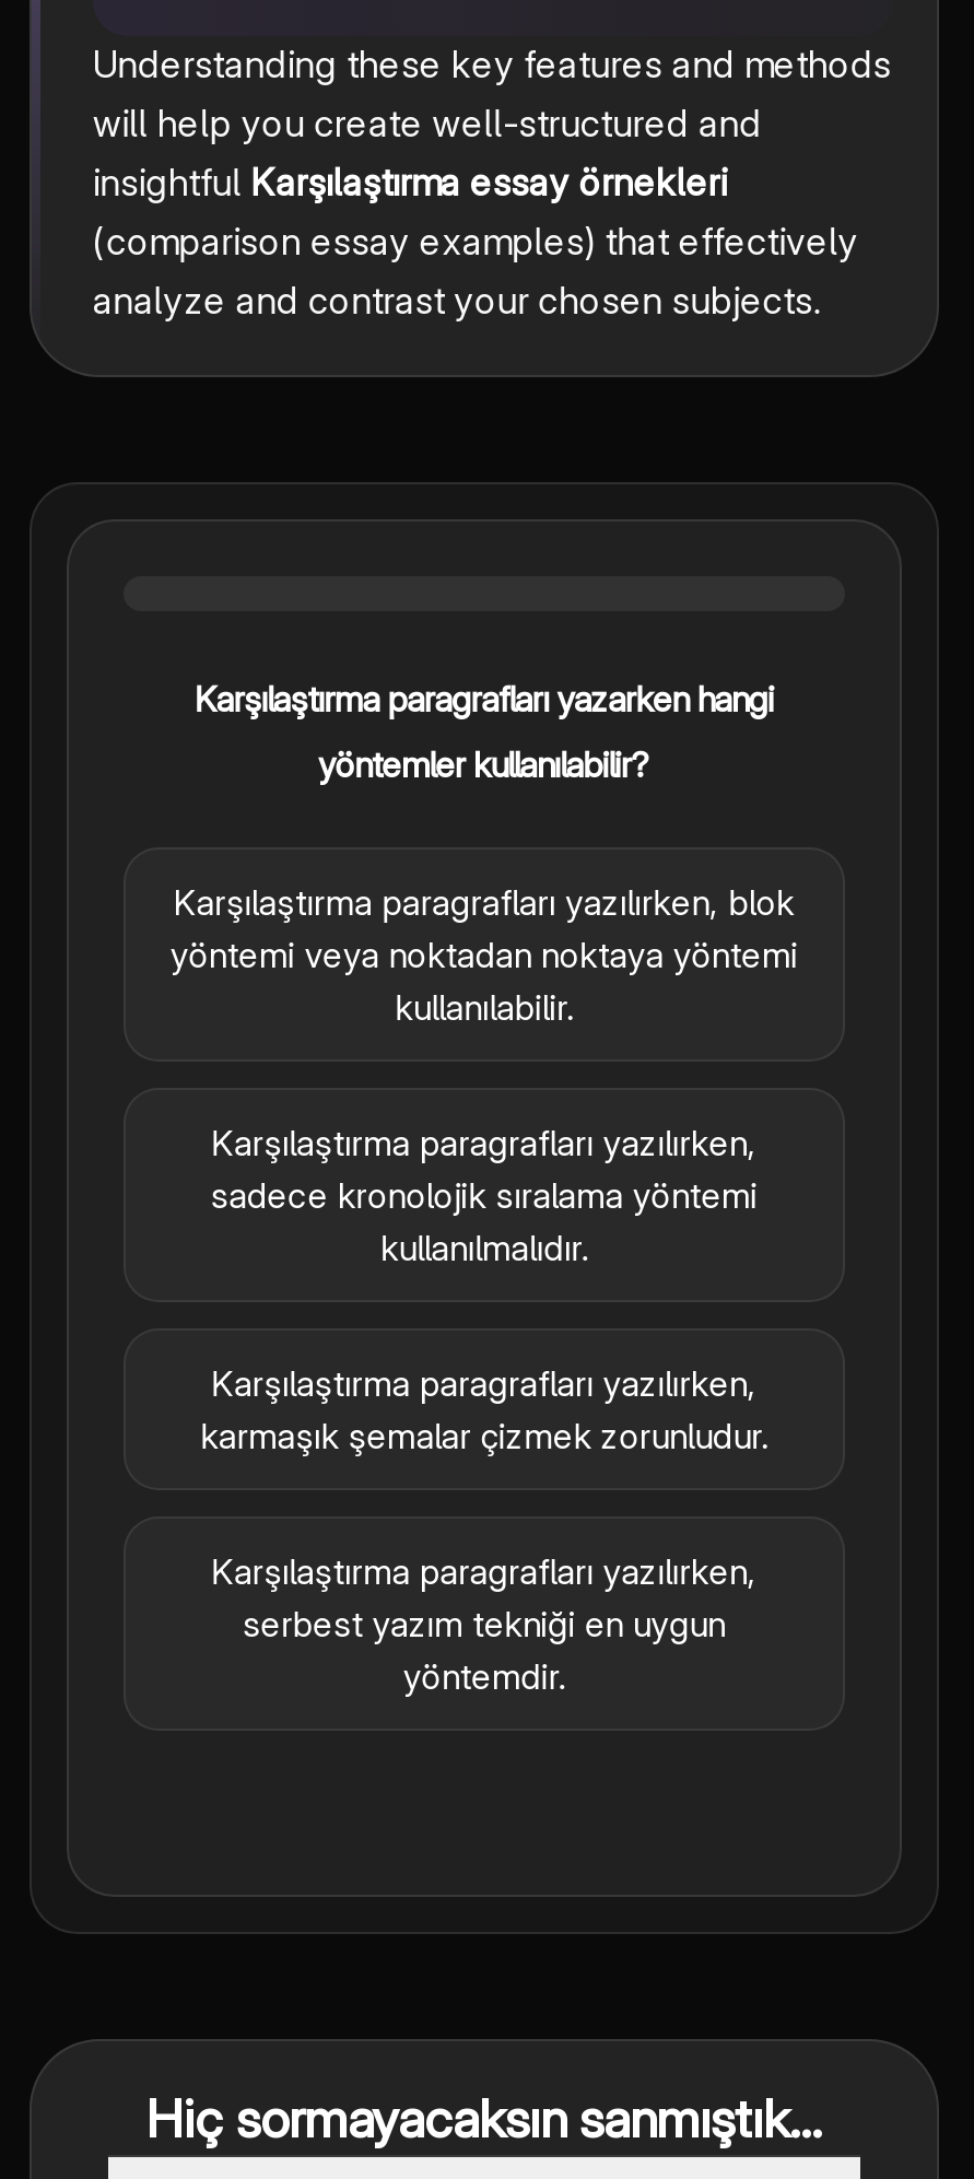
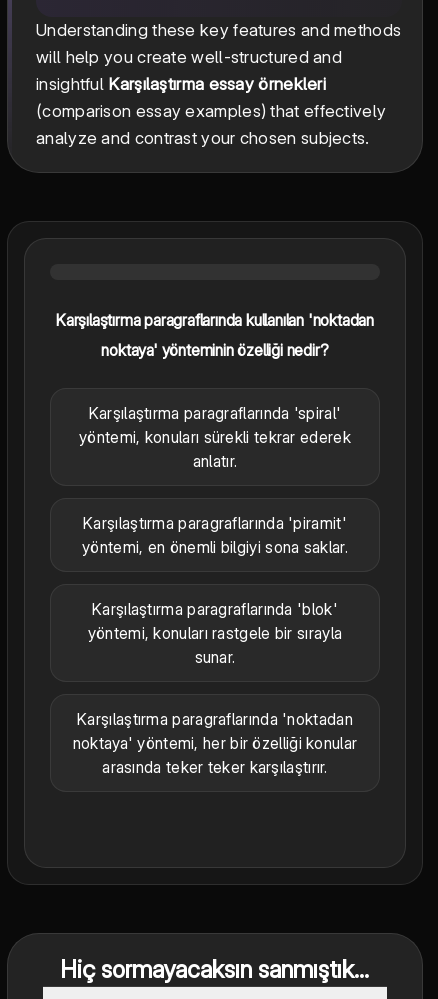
[195,676,774,720] Karşılaştırma paragrafları yazarken hangi -> [56,310,374,330] Karşılaştırma paragraflarında kullanılan 'noktadan
[318,742,650,786] yöntemler kullanılabilir? -> [101,340,328,360] noktaya' yönteminin özelliği nedir?
[170,880,798,1028] Karşılaştırma paragrafları yazılırken, blok | yöntemi veya noktadan noktaya yöntemi | kullanılabilir. -> [79,403,351,471] Karşılaştırma paragraflarında 'spiral' | yöntemi, konuları sürekli tekrar ederek | anlatır.
[211,1120,758,1269] Karşılaştırma paragrafları yazılırken, | sadece kronolojik sıralama yöntemi | kullanılmalıdır. -> [82,513,348,557] Karşılaştırma paragraflarında 'piramit' | yöntemi, en önemli bilgiyi sona saklar.
[200,1361,768,1457] Karşılaştırma paragrafları yazılırken, | karmaşık şemalar çizmek zorunludur. -> [88,599,342,667] Karşılaştırma paragraflarında 'blok' | yöntemi, konuları rastgele bir sırayla | sunar.
[212,1549,757,1697] Karşılaştırma paragrafları yazılırken, | serbest yazım tekniği en uygun | yöntemdir. -> [73,709,357,777] Karşılaştırma paragraflarında 'noktadan | noktaya' yöntemi, her bir özelliği konular | arasında teker teker karşılaştırır.

